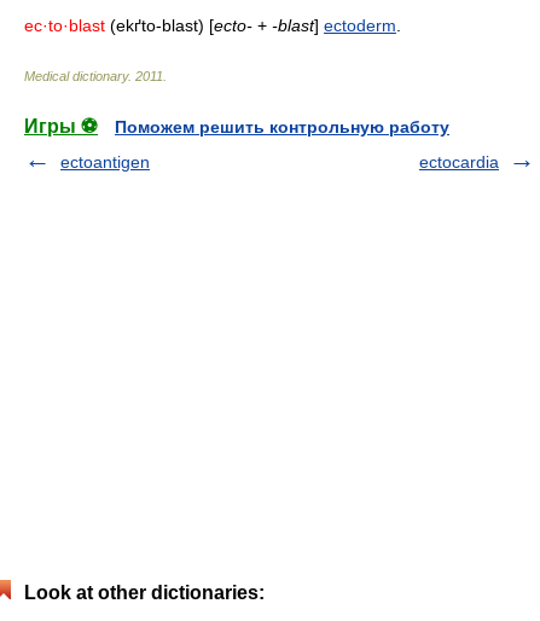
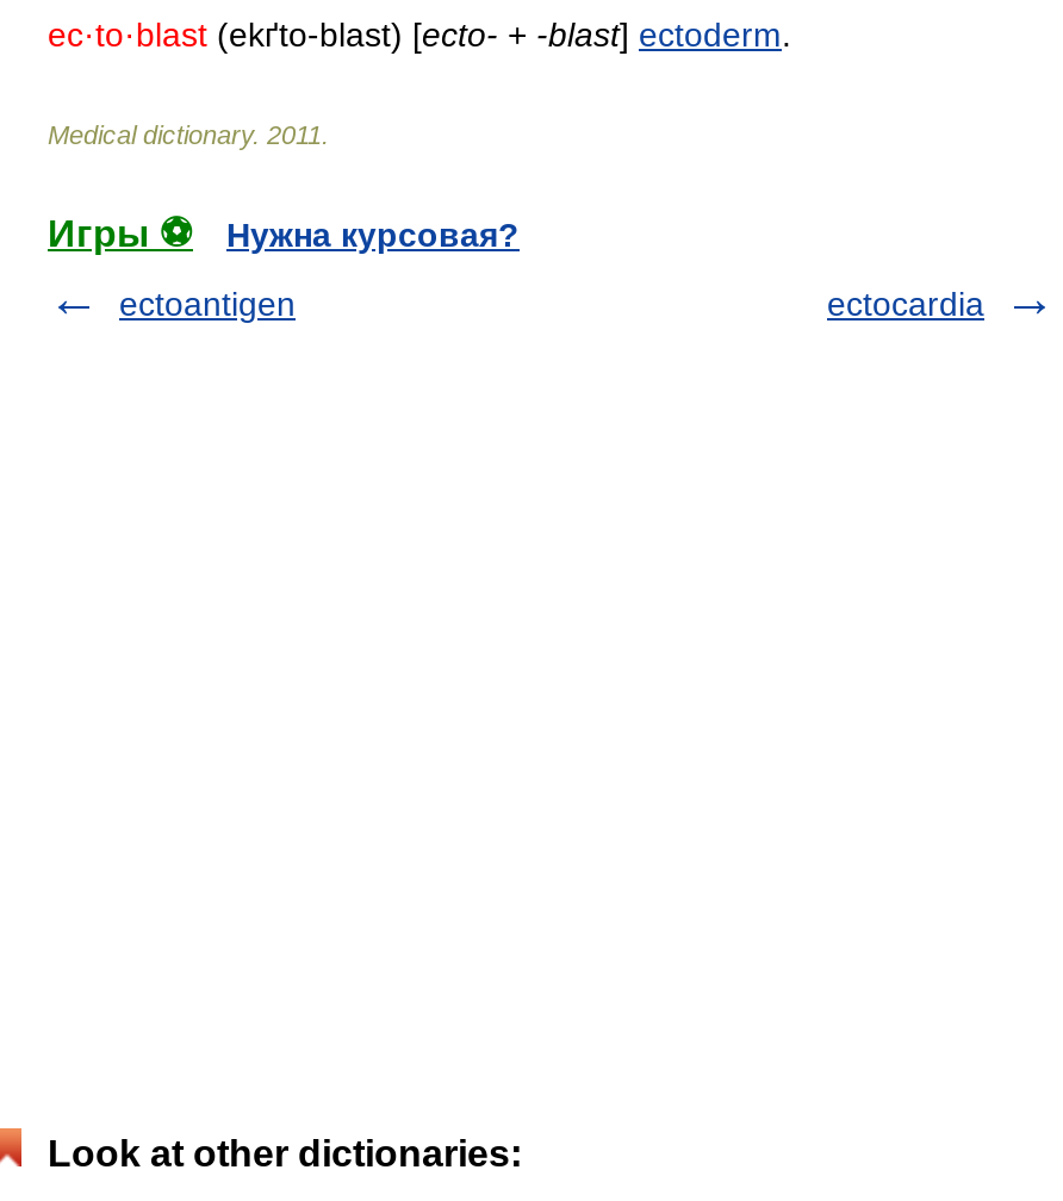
[115,117,449,137] Поможем решить контрольную работу -> [226,216,520,254] Нужна курсовая?

